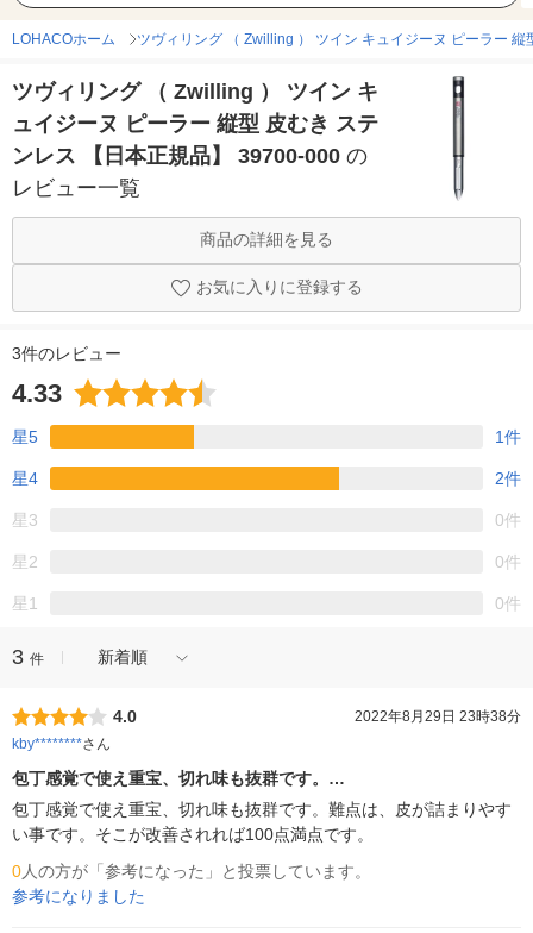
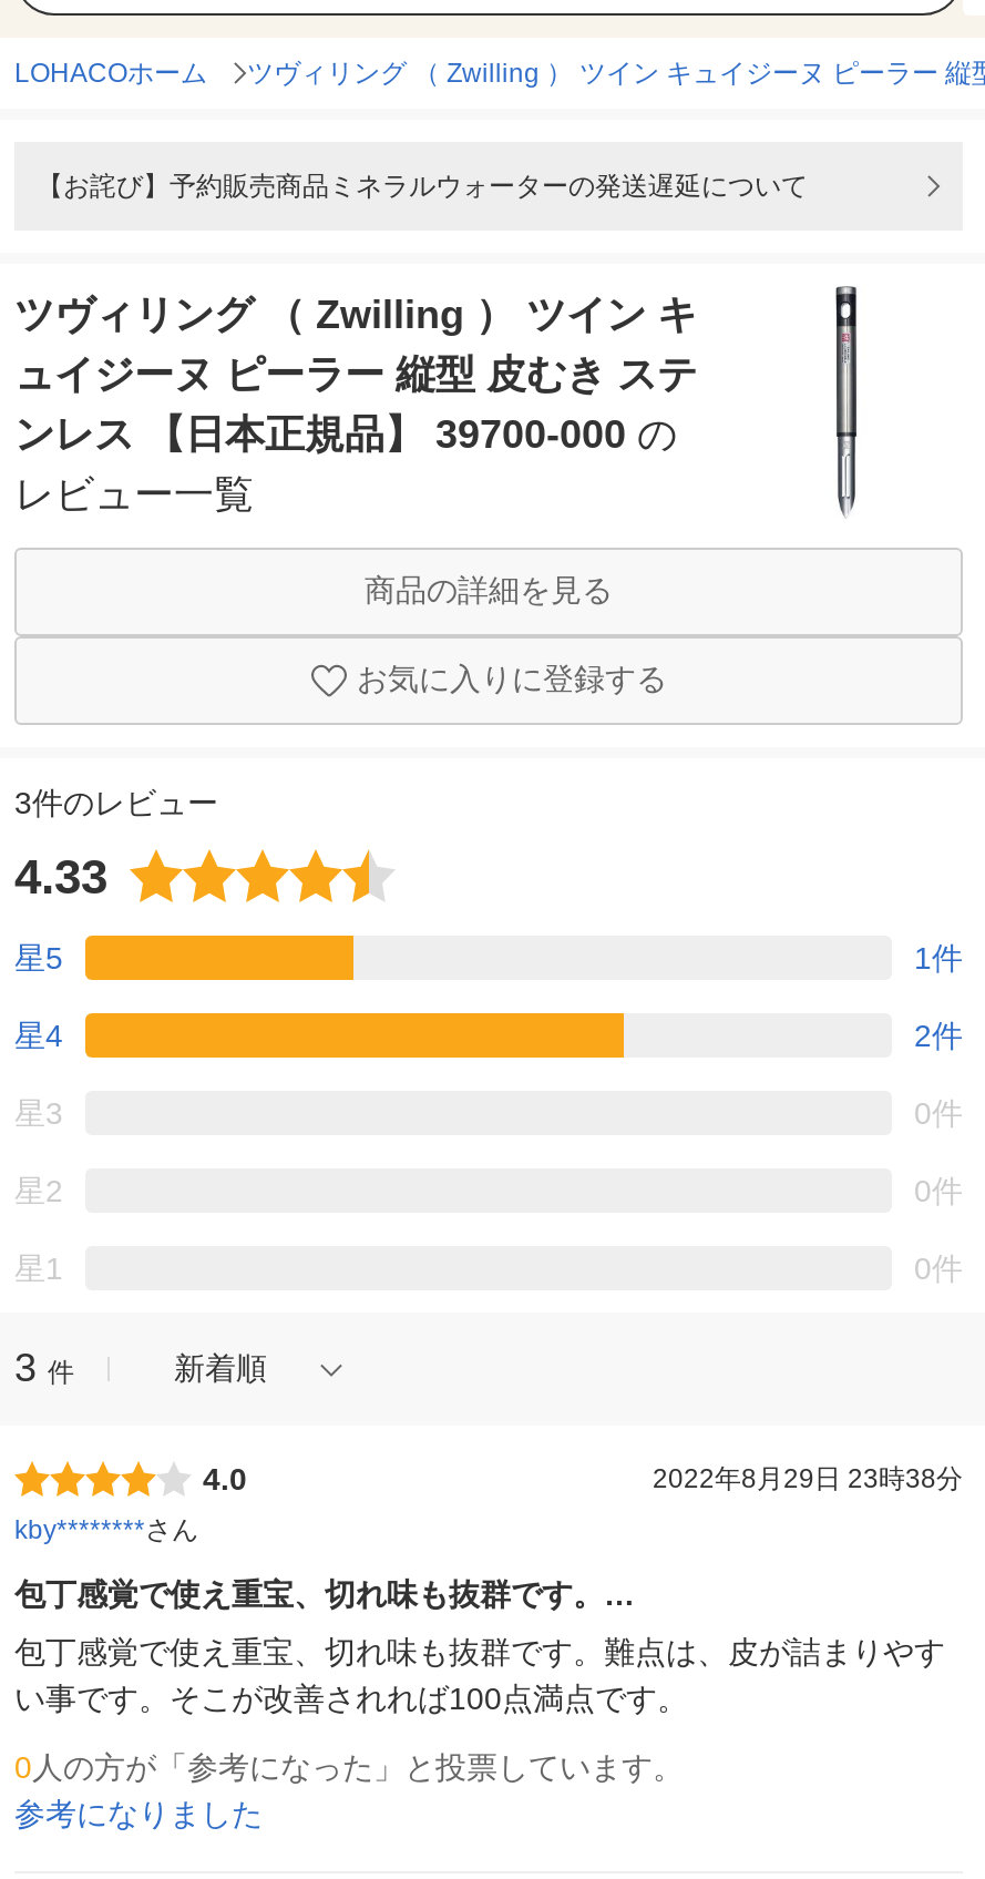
none -> [37,171,808,202] 【お詫び】予約販売商品ミネラルウォーターの発送遅延について

